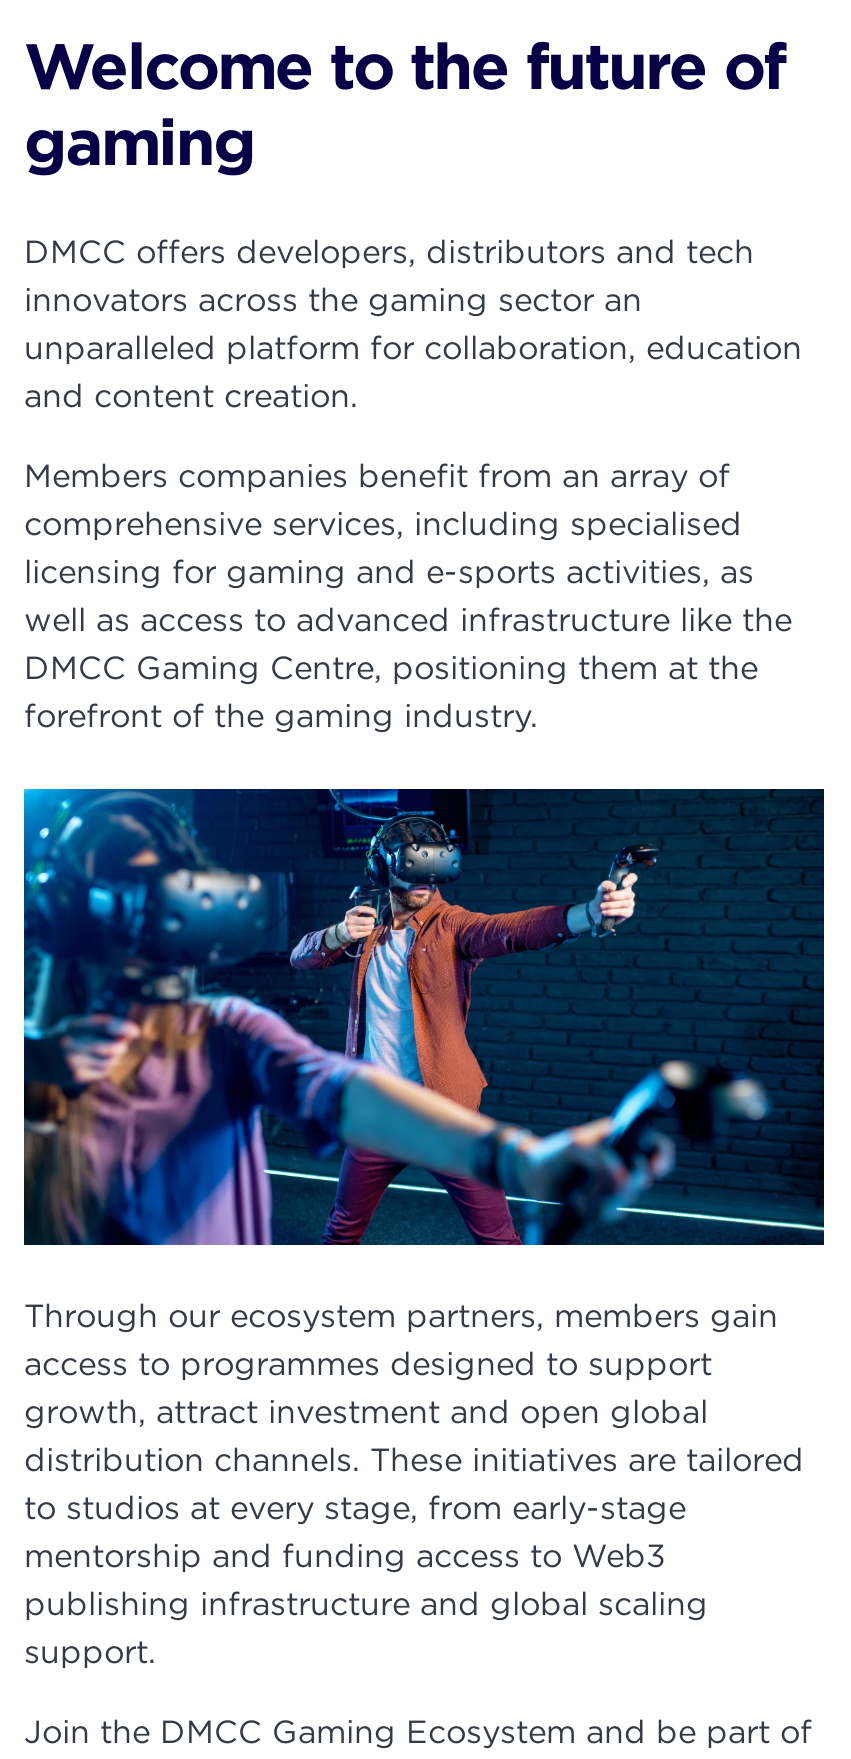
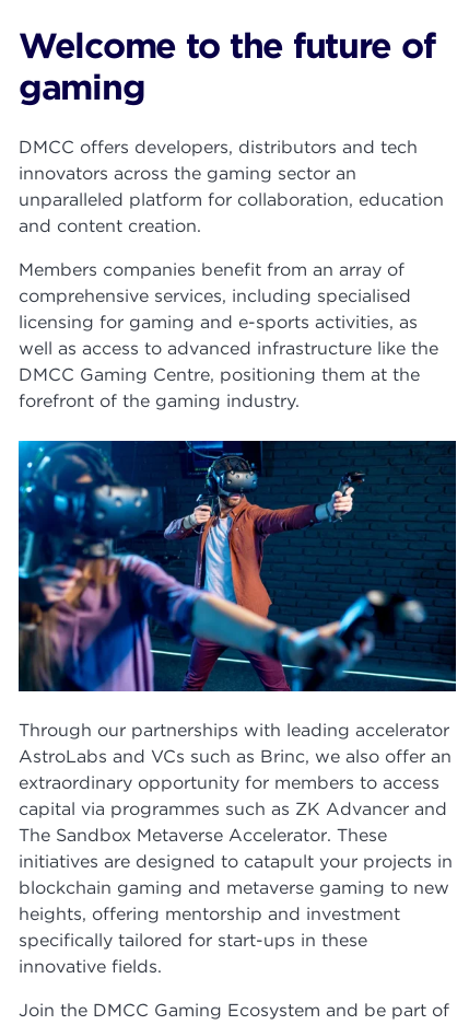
[24,1297,804,1671] Through our ecosystem partners, members gain | access to programmes designed to support | growth, attract investment and open global | distribution channels. These initiatives are tailored | to studios at every stage, from early-stage | mentorship and funding access to Web3 | publishing infrastructure and global scaling | support. -> [19,720,453,977] Through our partnerships with leading accelerator | AstroLabs and VCs such as Brinc, we also offer an | extraordinary opportunity for members to access | capital via programmes such as ZK Advancer and | The Sandbox Metaverse Accelerator. These | initiatives are designed to catapult your projects in | blockchain gaming and metaverse gaming to new | heights, offering mentorship and investment | specifically tailored for start-ups in these | innovative fields.

